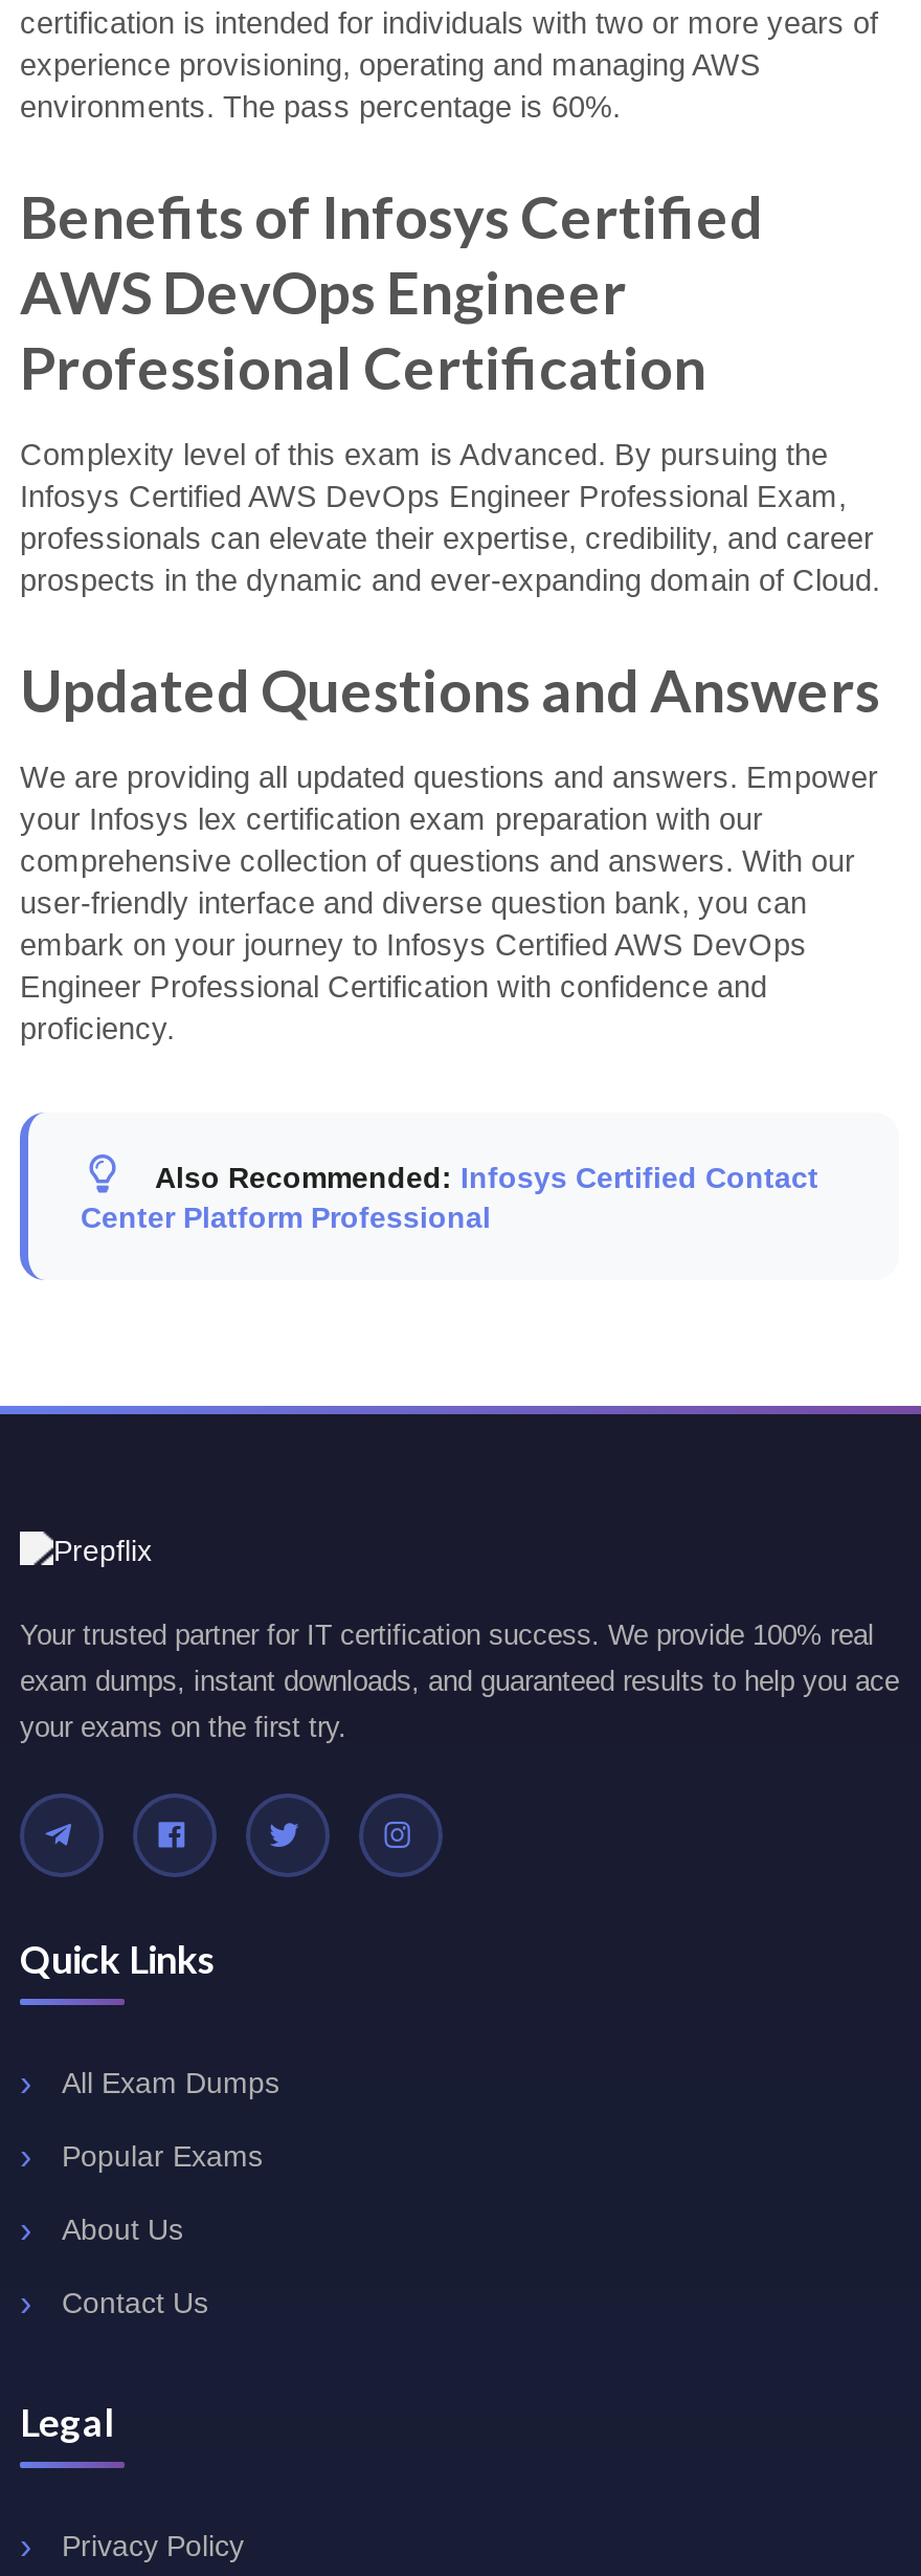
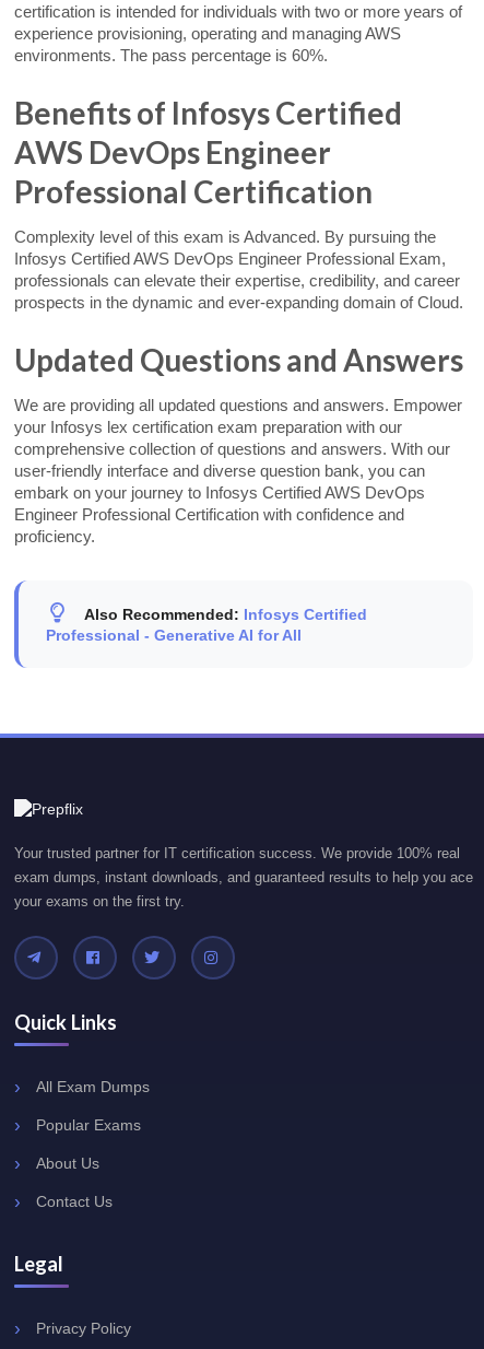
[81,1160,818,1233] Also Recommended: Infosys Certified Contact | Center Platform Professional -> [46,605,368,643] Also Recommended: Infosys Certified | Professional - Generative AI for All

